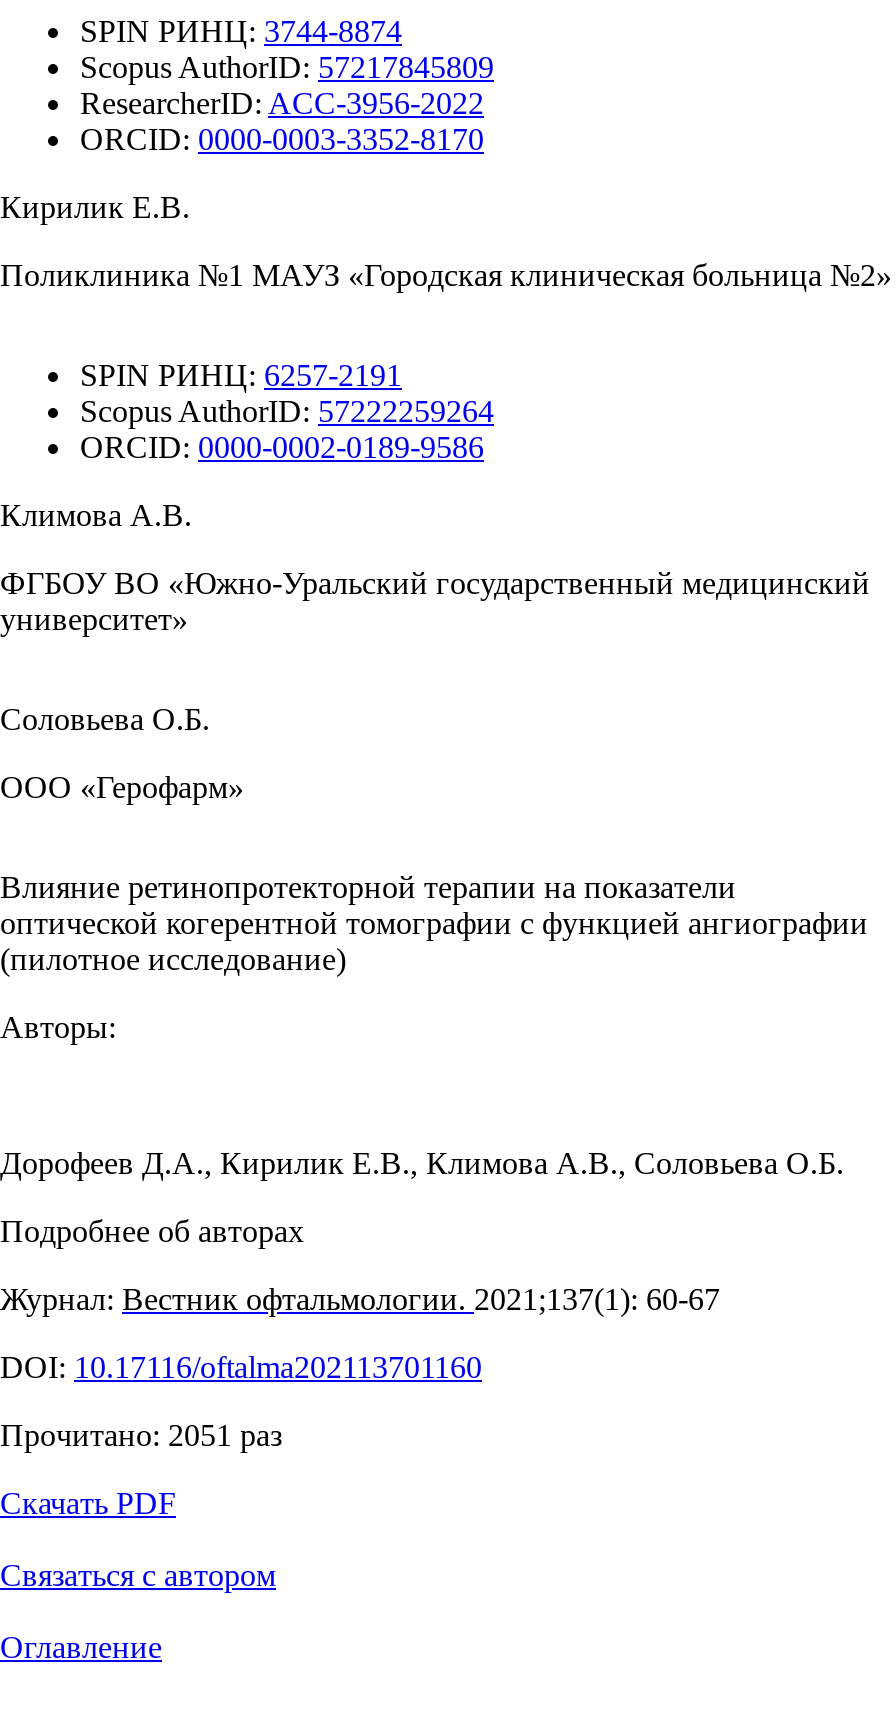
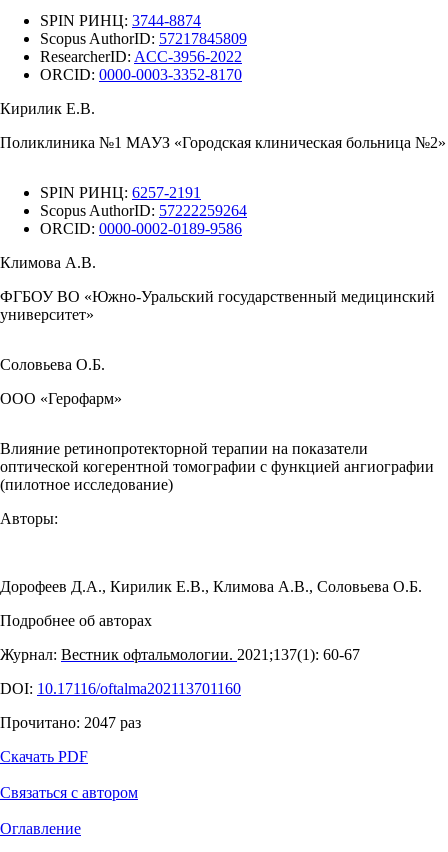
[0,1418,282,1452] Прочитано: 2051 раз -> [0,714,141,731] Прочитано: 2047 раз

